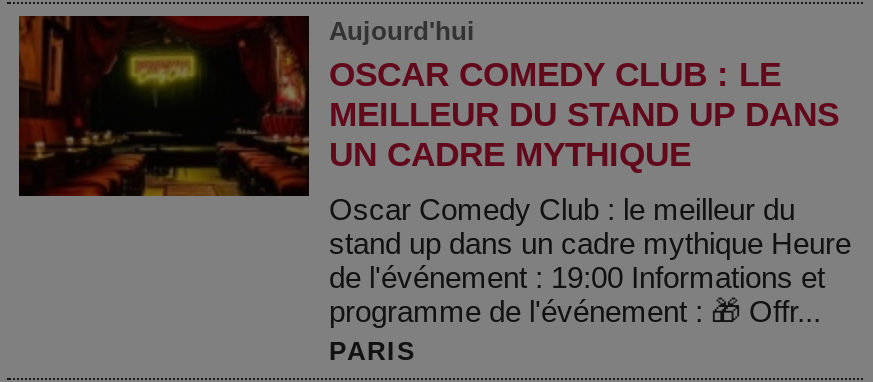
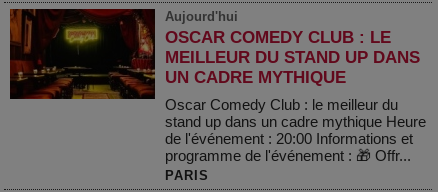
[329,261,825,295] de l'événement : 19:00 Informations et -> [165,130,413,147] de l'événement : 20:00 Informations et

